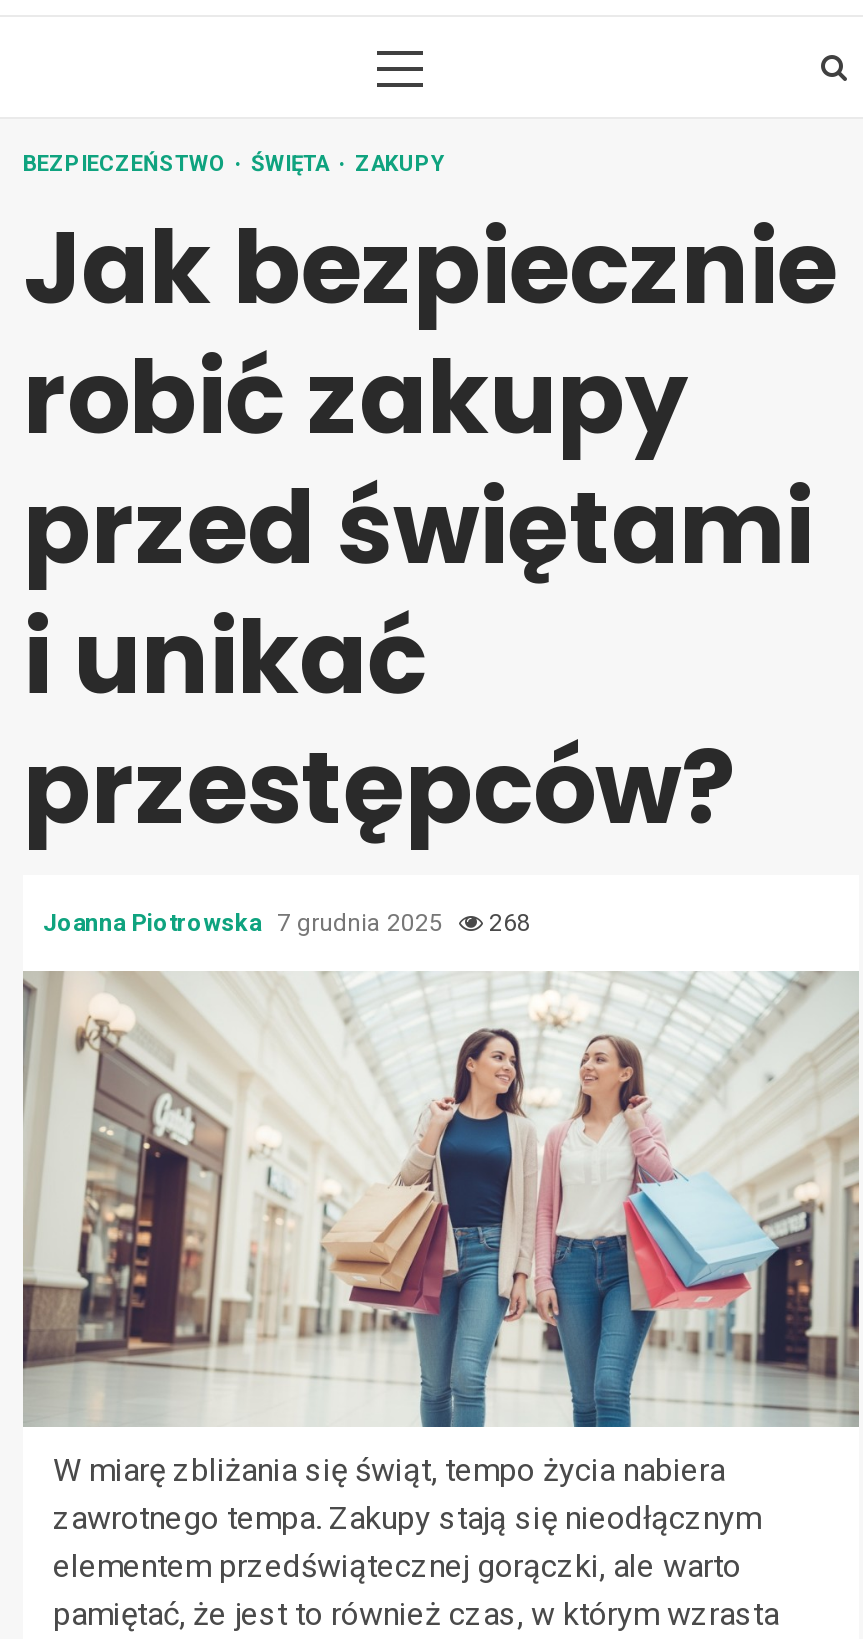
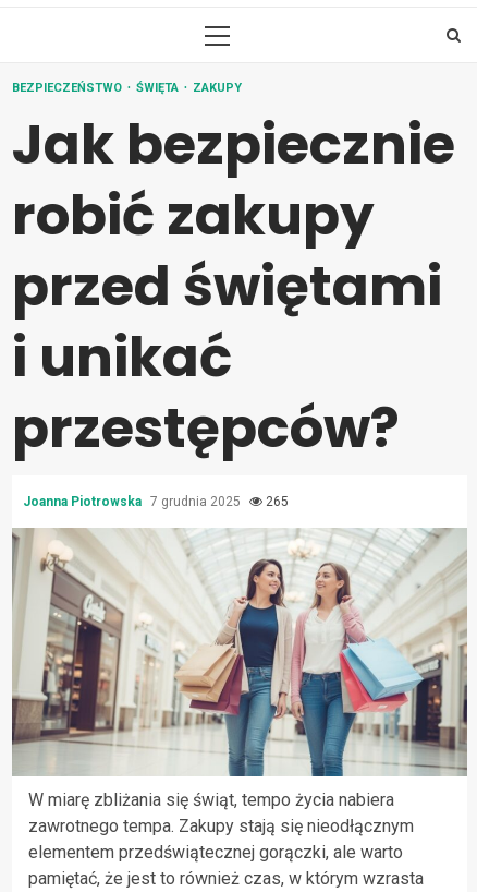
[43,909,531,937] Joanna Piotrowska 7 grudnia 2025 268 -> [23,494,289,509] Joanna Piotrowska 7 grudnia 2025 265

